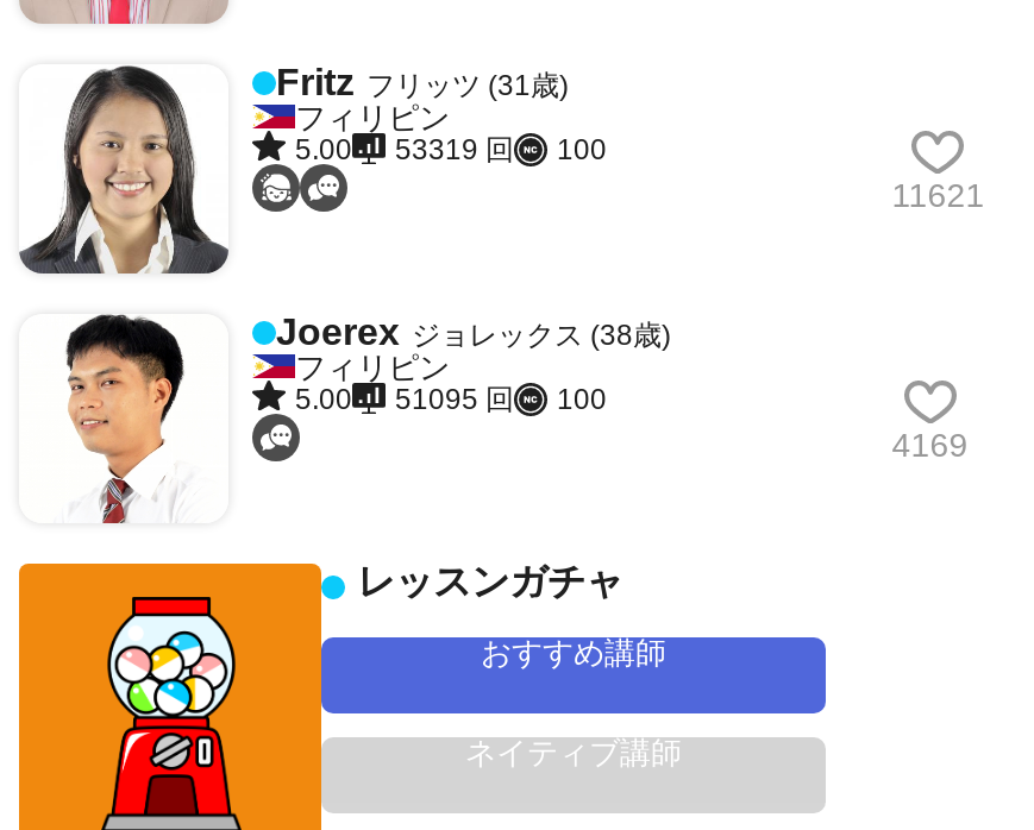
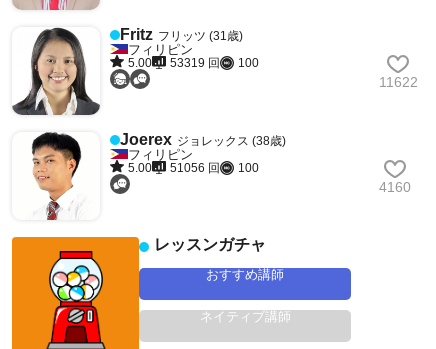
[892,177,985,215] 11621 -> [379,74,418,90] 11622
[295,383,607,416] 5.00 51095 回 100 -> [128,161,259,175] 5.00 51056 回 100
[892,426,968,464] 4169 -> [379,179,411,195] 4160

